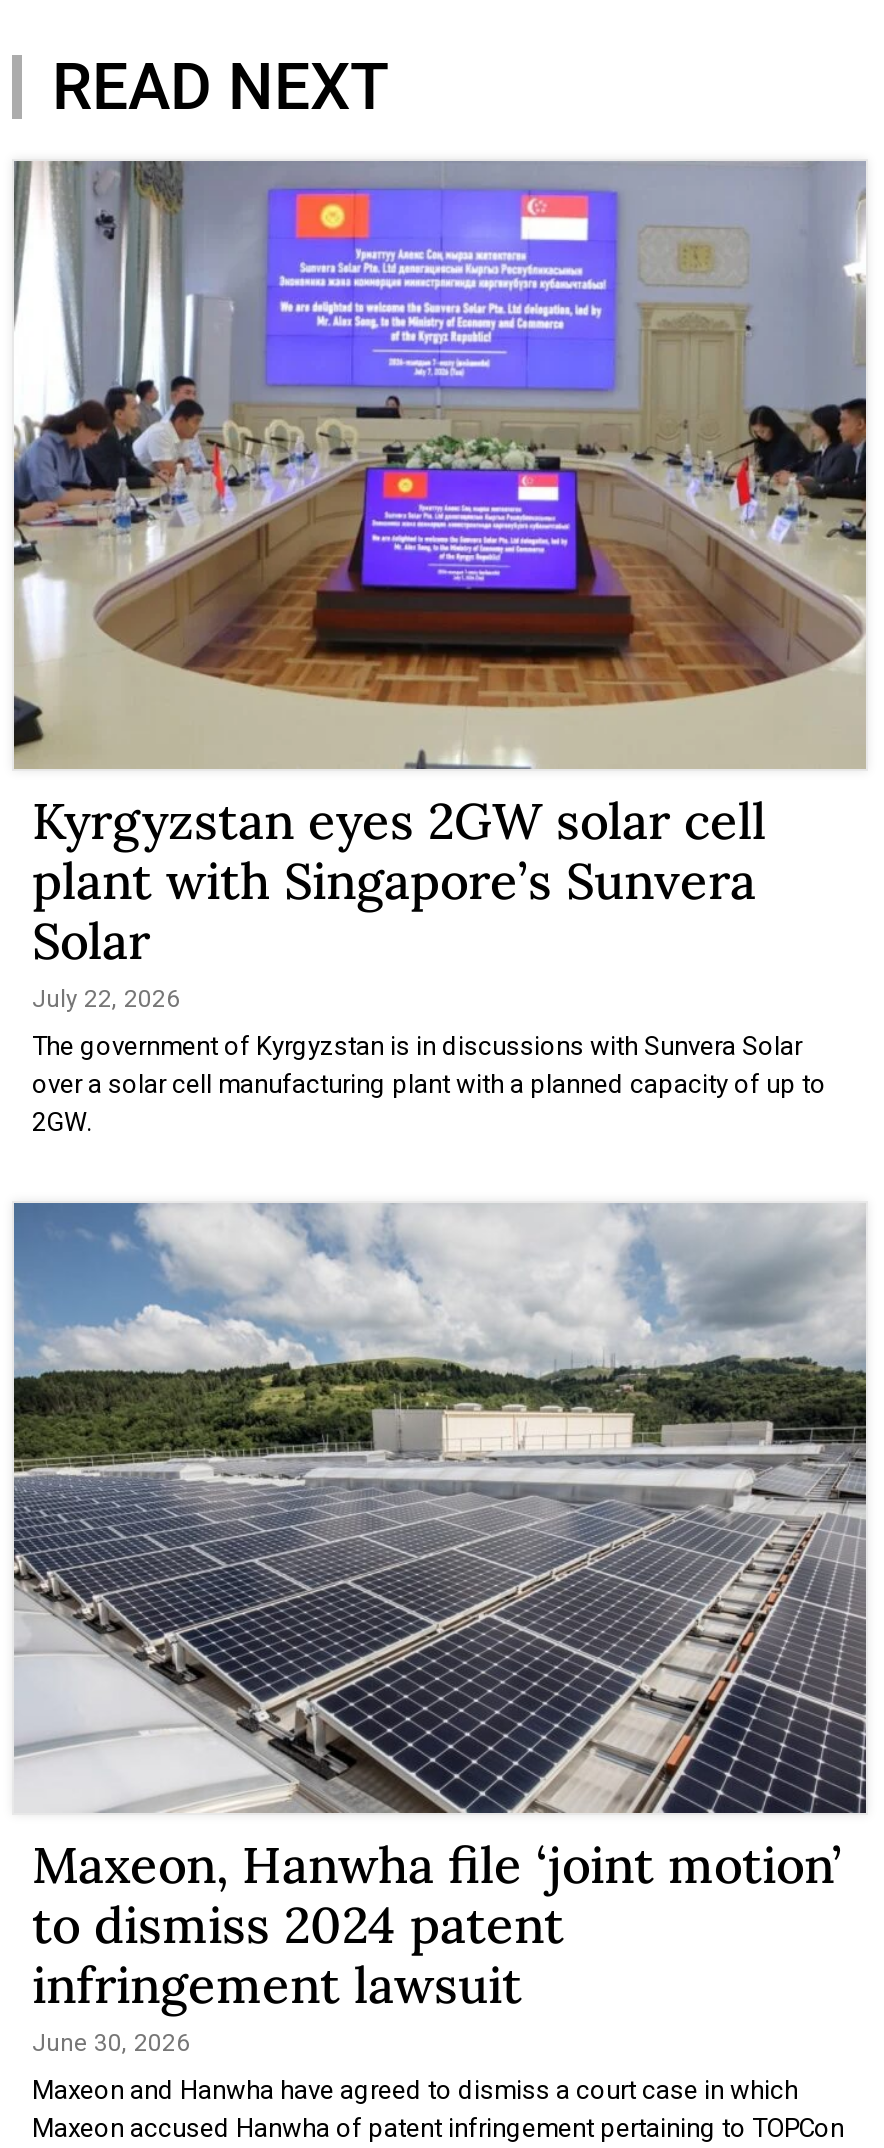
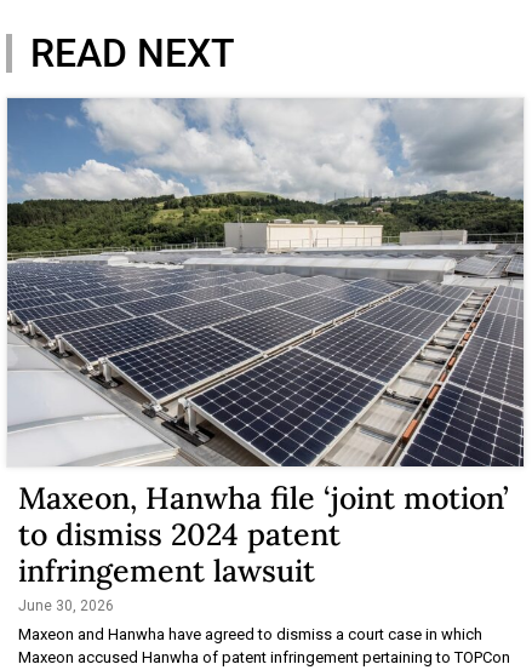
[12,159,868,1137] [image] | Kyrgyzstan eyes 2GW solar cell | plant with Singapore’s Sunvera | Solar | July 22, 2026 | The government of Kyrgyzstan is in discussions with Sunvera Solar | over a solar cell manufacturing plant with a planned capacity of up to | 2GW. -> none

